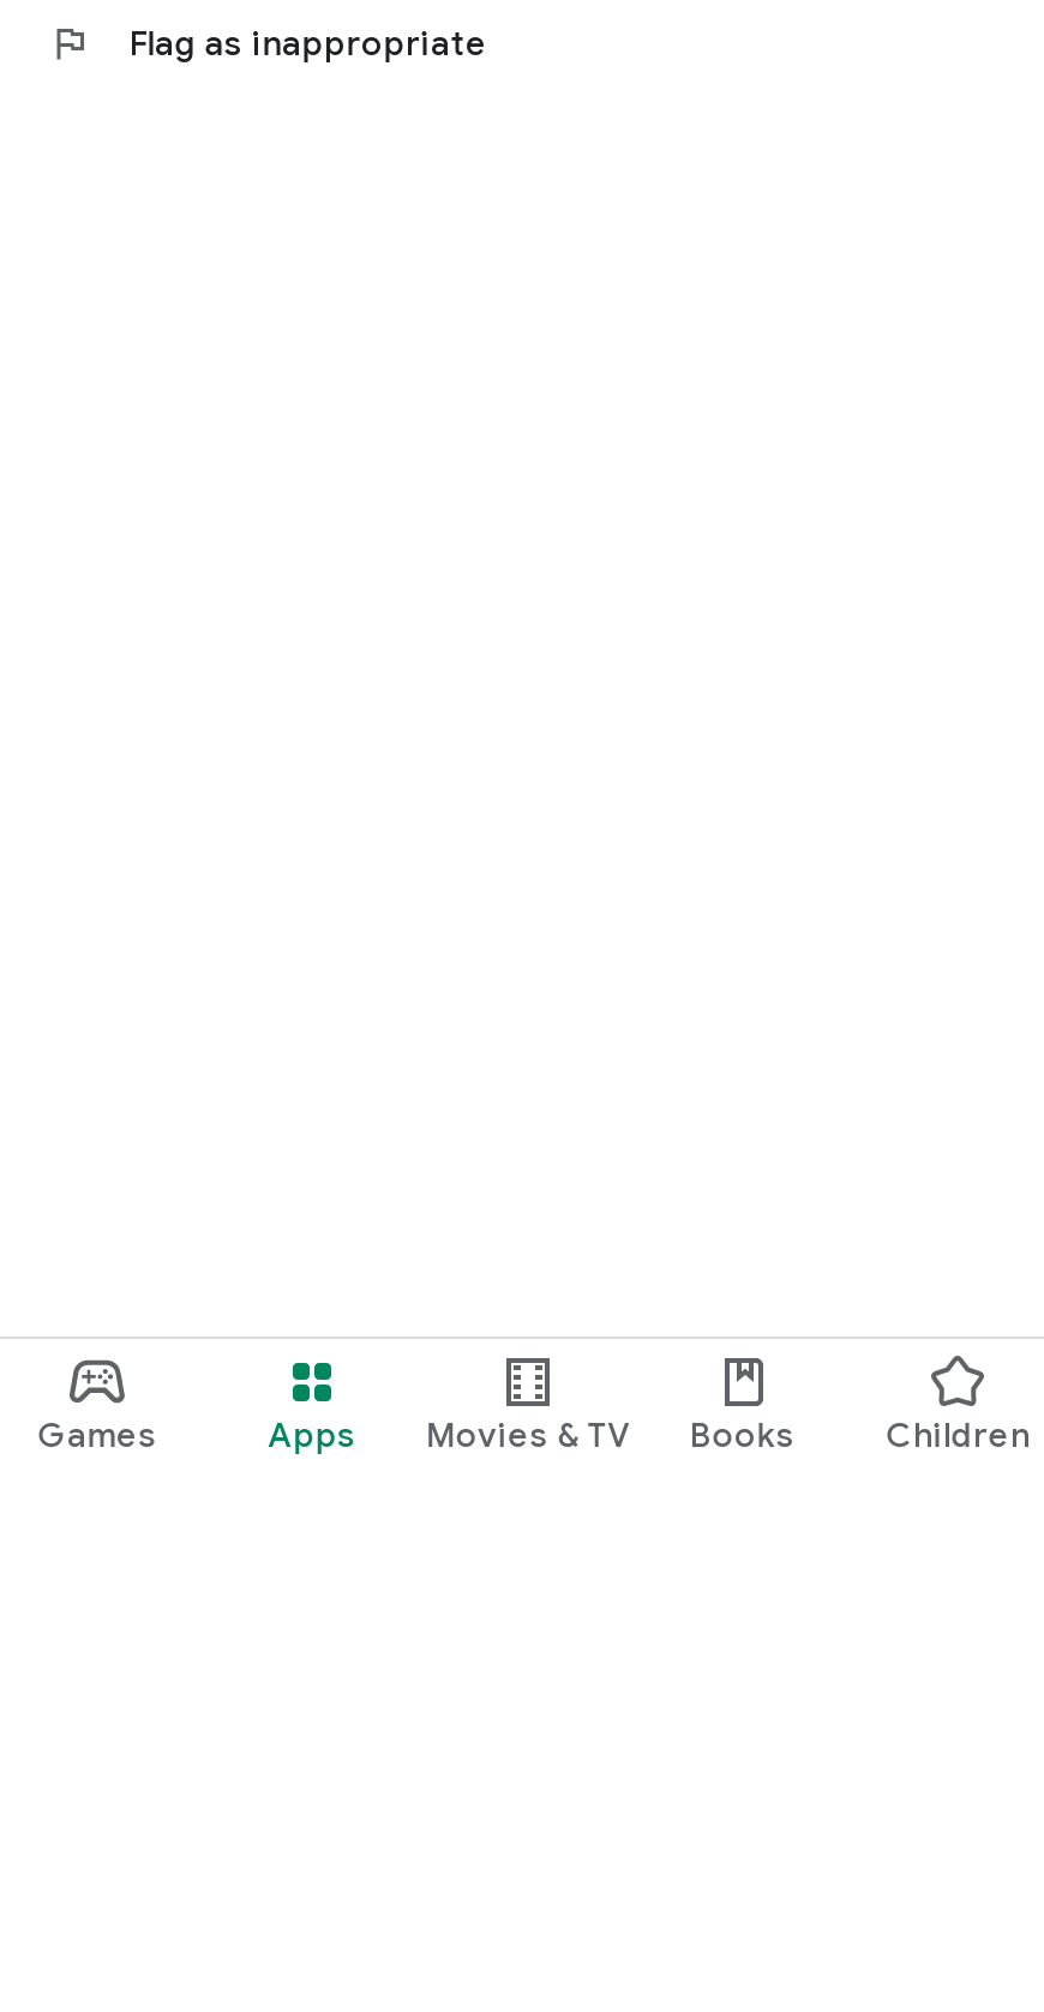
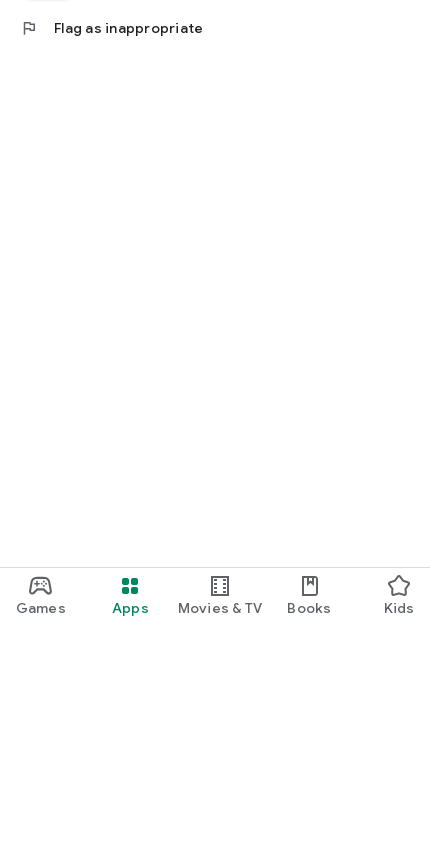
[886,1412,1030,1455] Children -> [384,598,415,616] Kids

